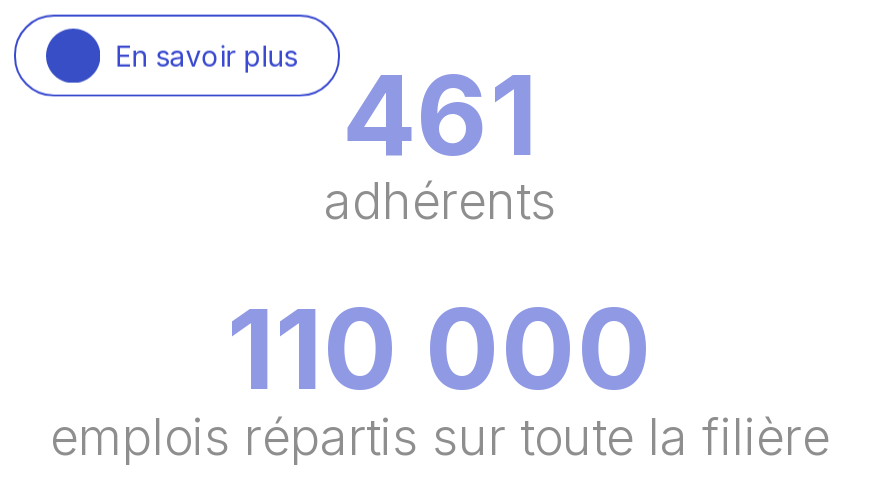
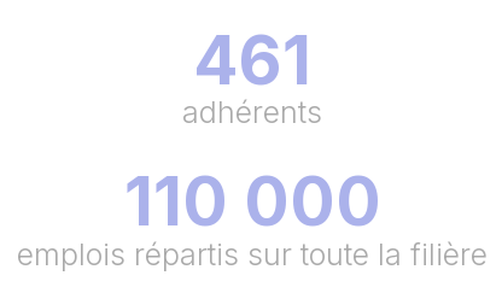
[12,11,340,99] [image] -> none

